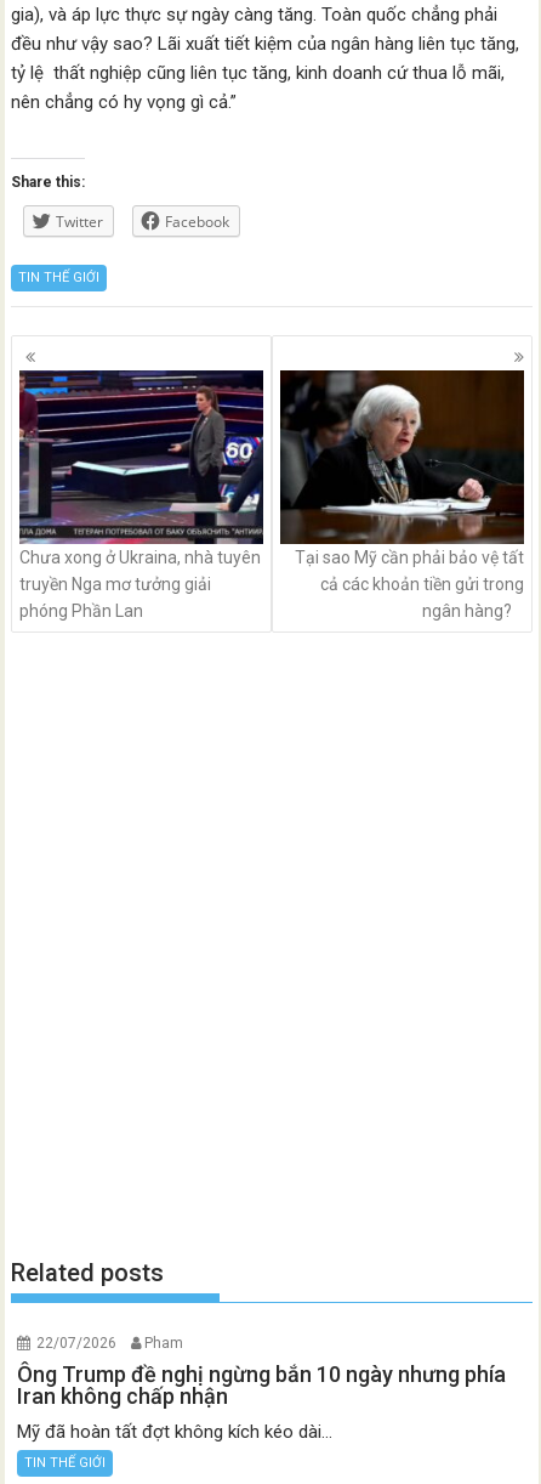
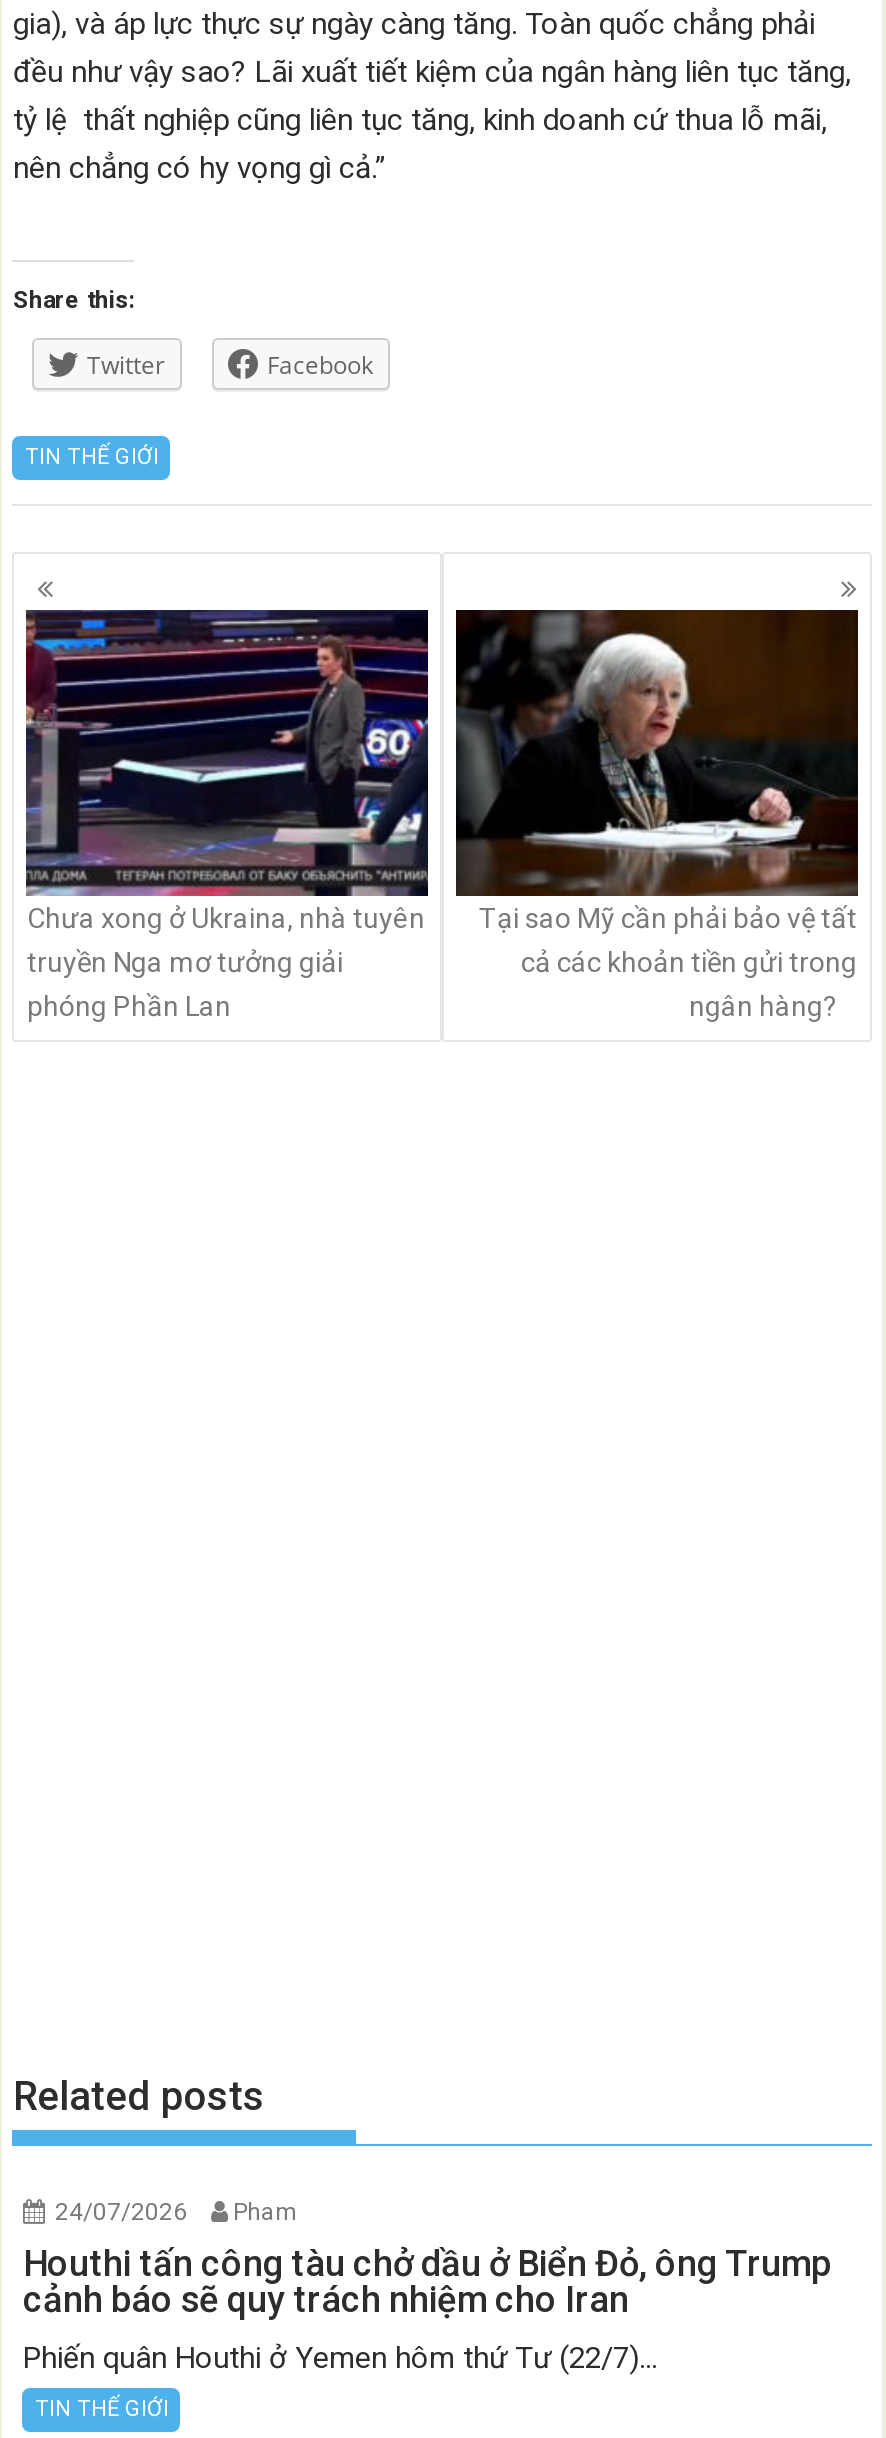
[37,1335,184,1352] 22/07/2026 Pham -> [55,2198,297,2226] 24/07/2026 Pham
[18,1362,506,1409] Ông Trump đề nghị ngừng bắn 10 ngày nhưng phía | Iran không chấp nhận -> [23,2242,831,2320] Houthi tấn công tàu chở dầu ở Biển Đỏ, ông Trump | cảnh báo sẽ quy trách nhiệm cho Iran
[18,1421,333,1443] Mỹ đã hoàn tất đợt không kích kéo dài... -> [23,2340,657,2376] Phiến quân Houthi ở Yemen hôm thứ Tư (22/7)...

